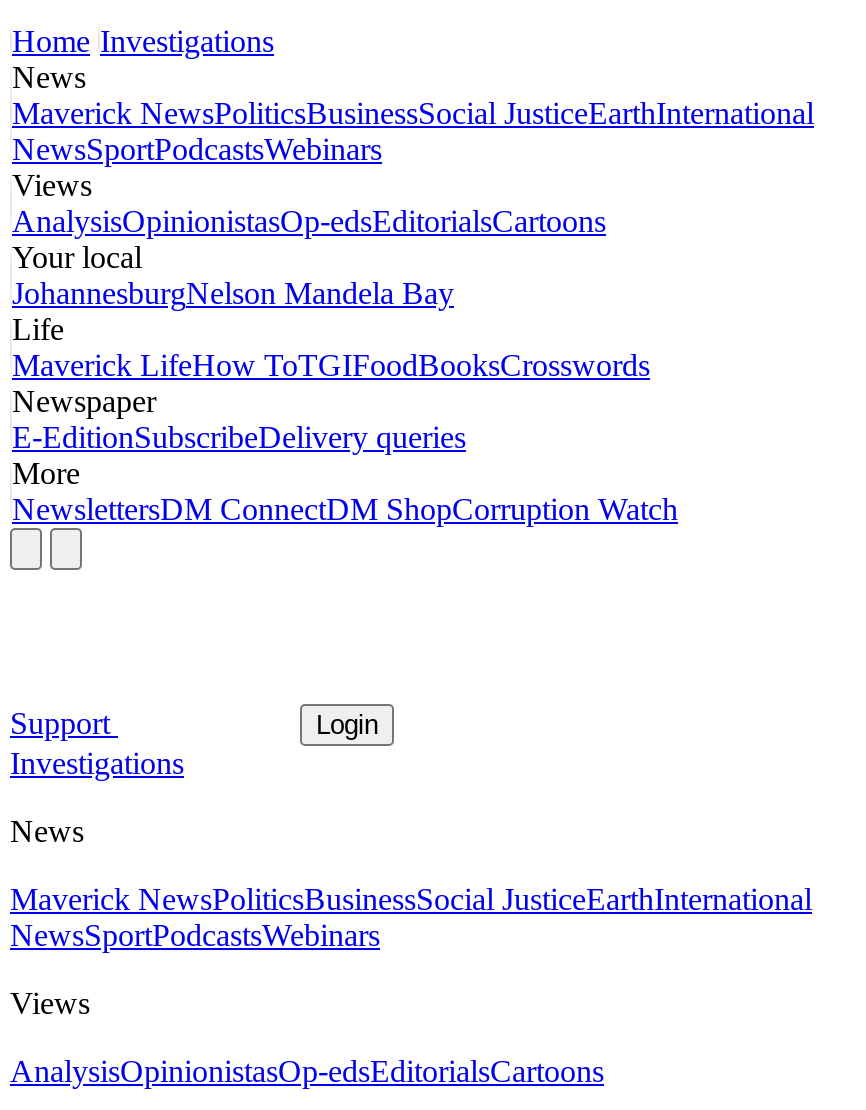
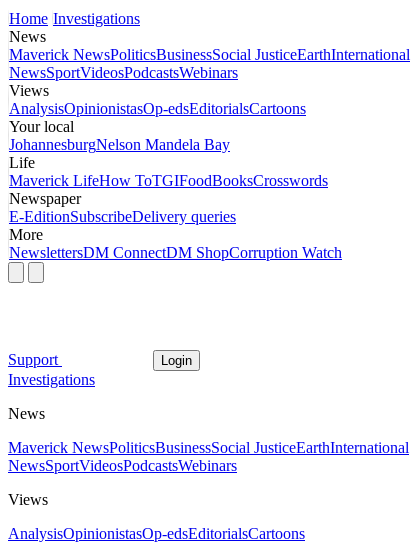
[12,133,382,167] NewsSportPodcastsWebinars -> [9,64,238,81] NewsSportVideosPodcastsWebinars
[10,919,380,953] NewsSportPodcastsWebinars -> [8,457,237,474] NewsSportVideosPodcastsWebinars

